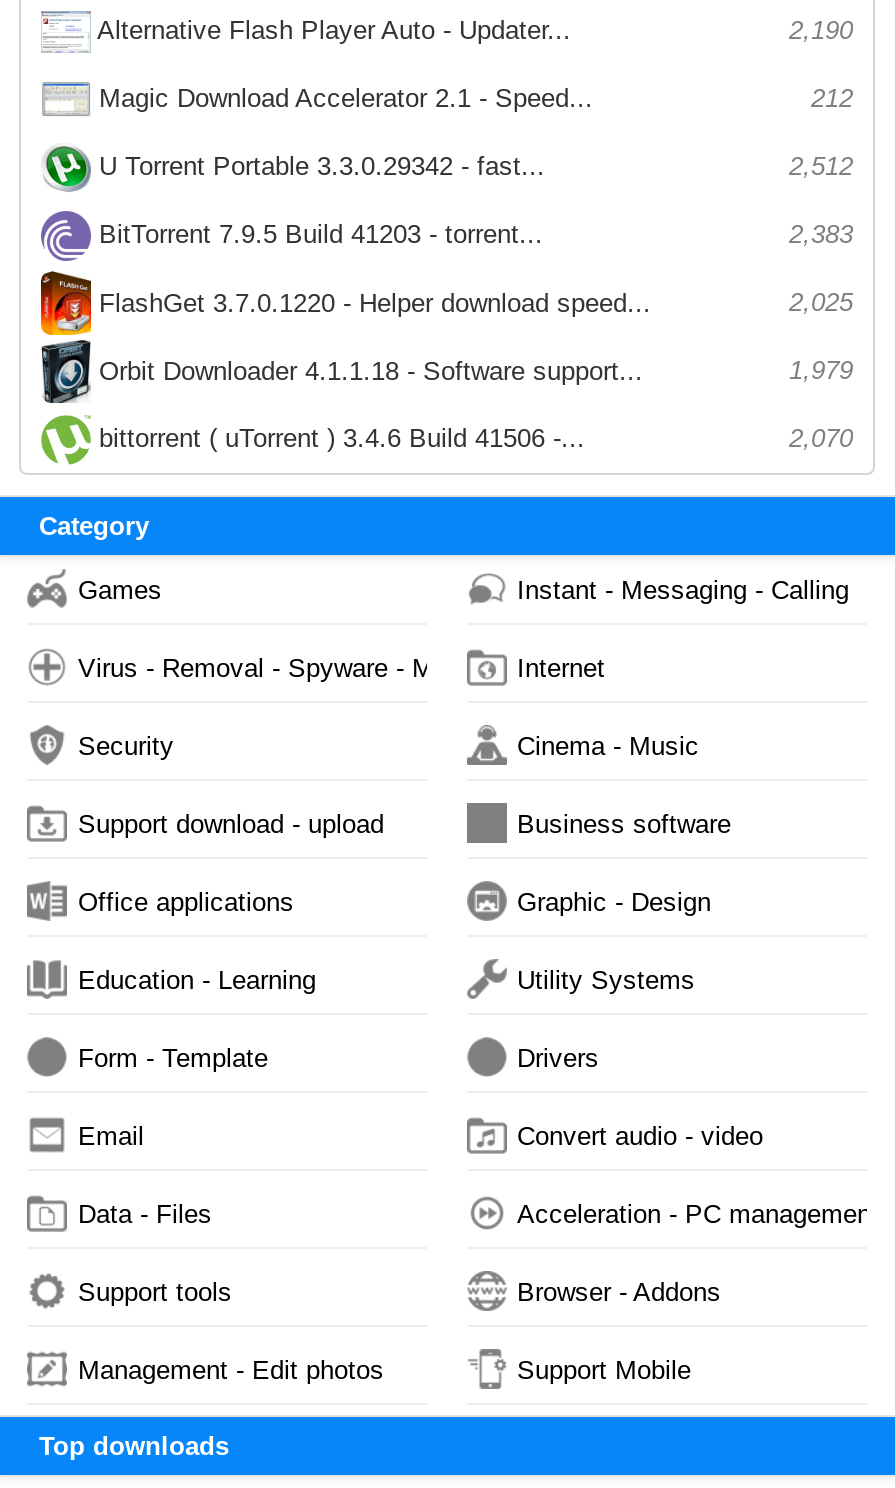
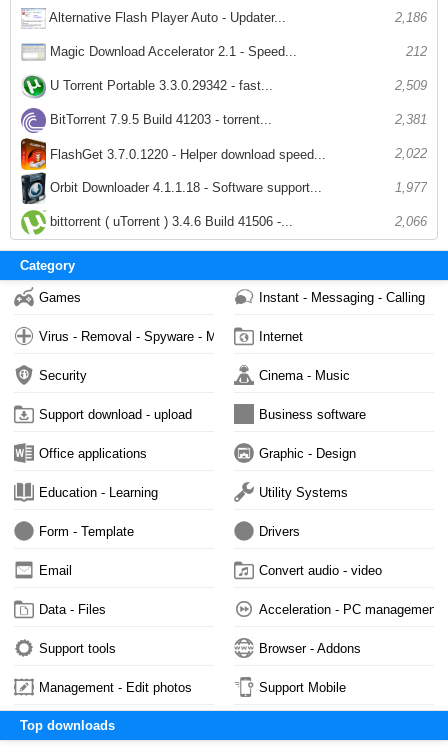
[789,14,853,44] 2,190 -> [395,10,427,25] 2,186
[789,150,853,180] 2,512 -> [395,78,427,93] 2,509
[789,218,853,248] 2,383 -> [395,112,427,127] 2,381
[789,286,853,316] 2,025 -> [395,146,427,161] 2,022
[789,354,853,384] 1,979 -> [395,180,427,195] 1,977
[789,422,853,452] 2,070 -> [395,214,427,229] 2,066

